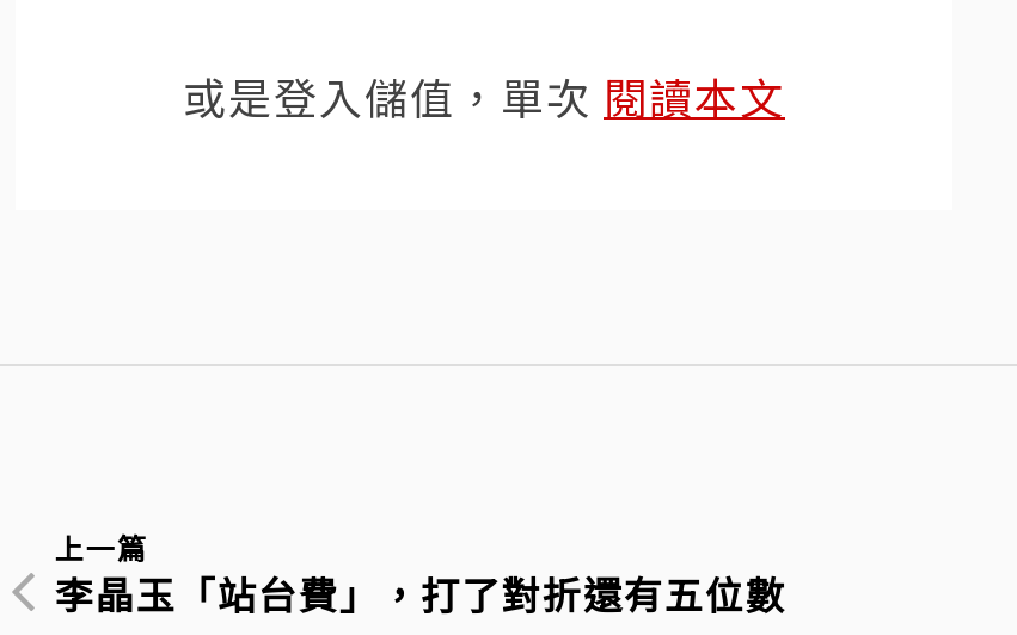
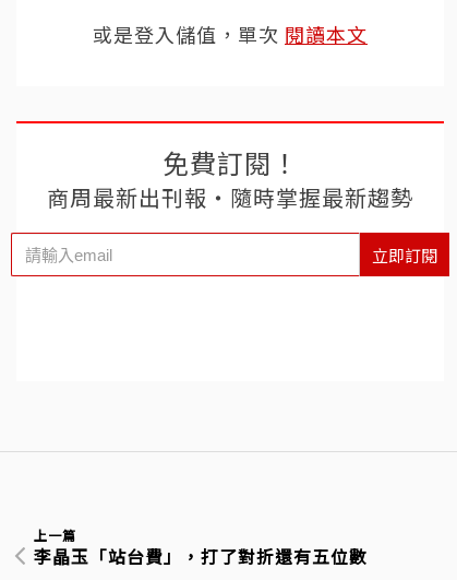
none -> [47,143,437,266] 免費訂閱！ | 商周最新出刊報‧隨時掌握最新趨勢 | 立即訂閱

